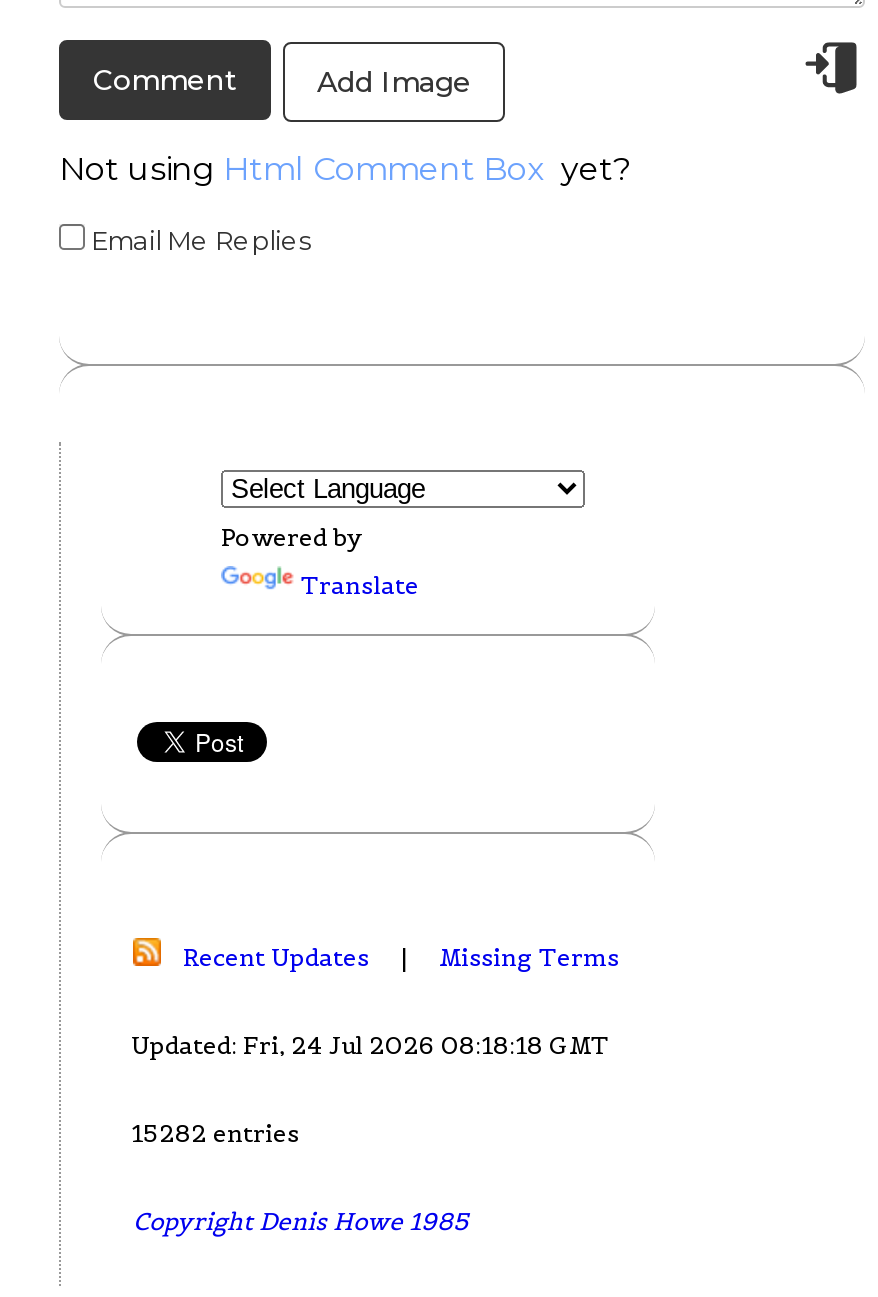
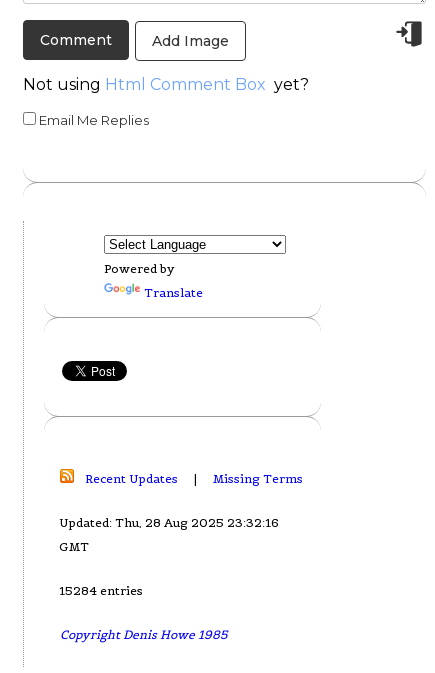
[131,1030,609,1148] Updated: Fri, 24 Jul 2026 08:18:18 GMT | 15282 entries -> [59,515,279,598] Updated: Thu, 28 Aug 2025 23:32:16 | GMT | 15284 entries

